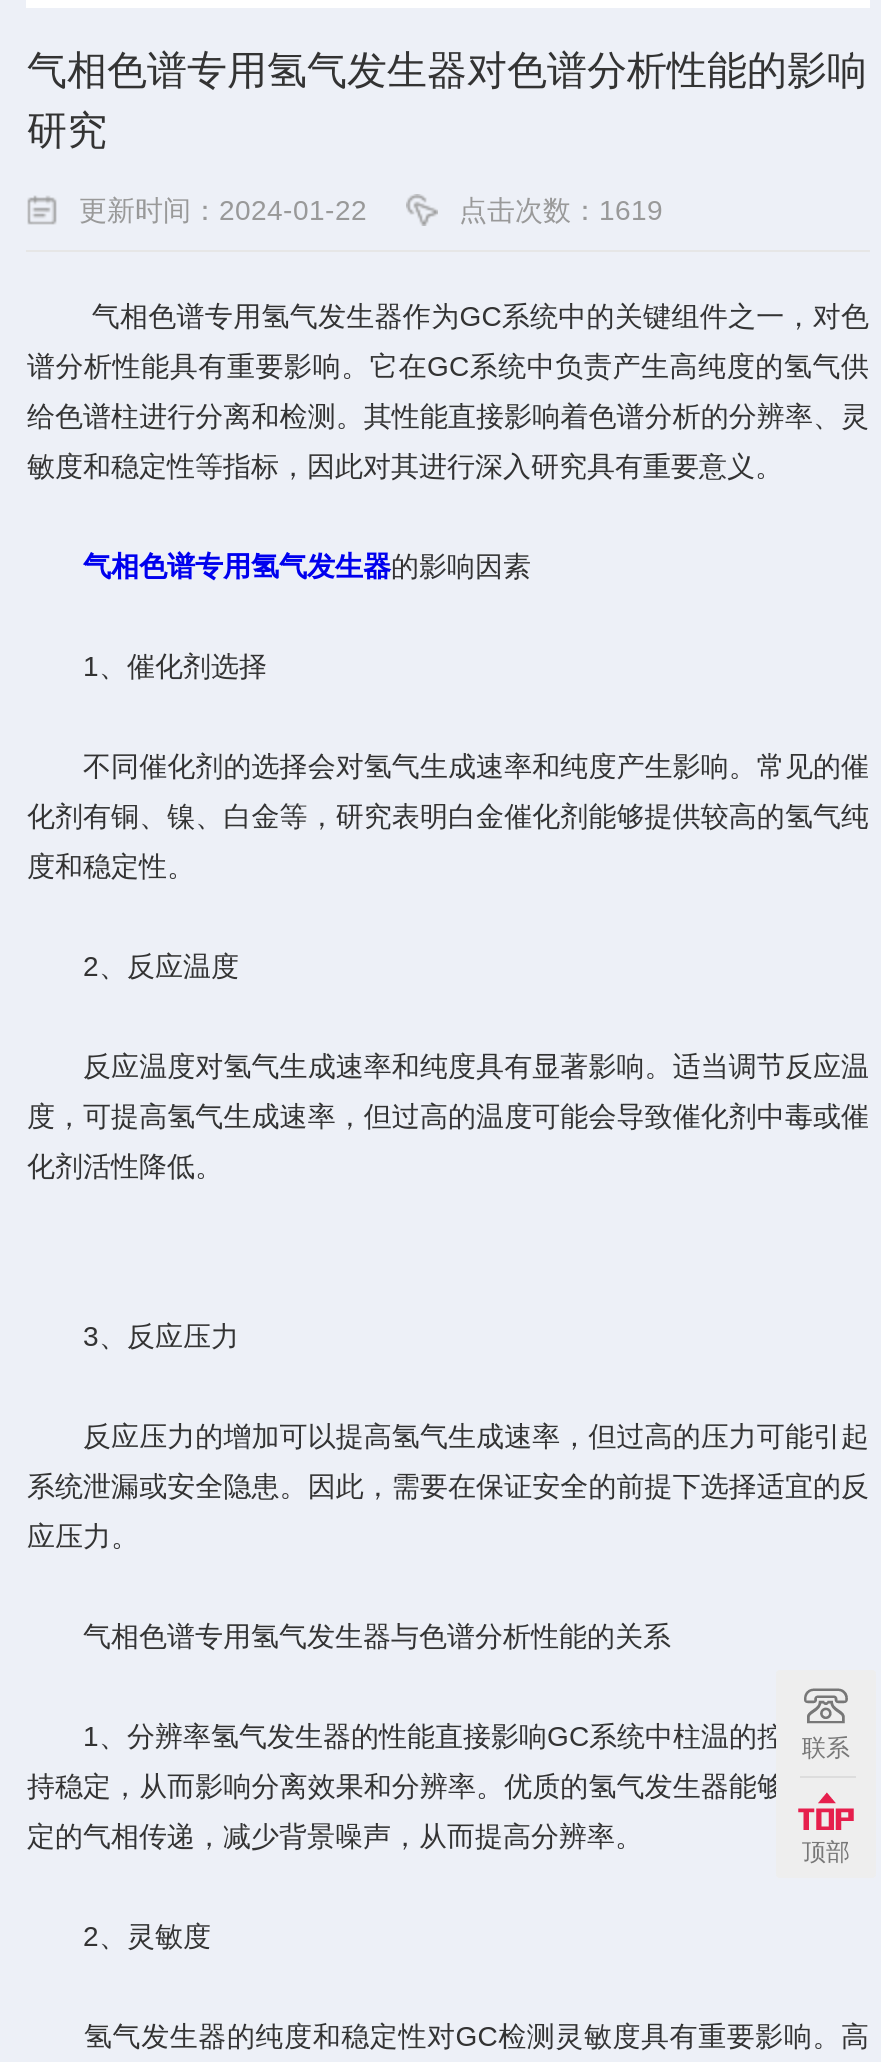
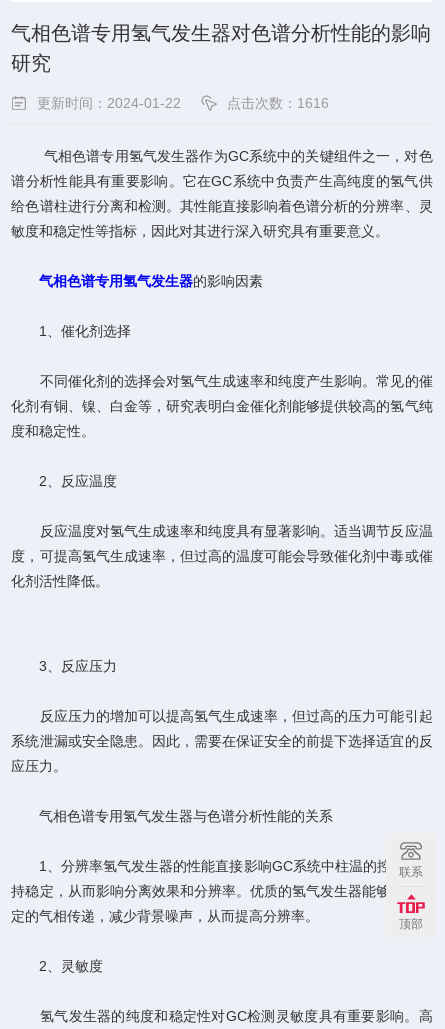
[459,194,663,226] 点击次数：1619 -> [227,95,329,111] 点击次数：1616

